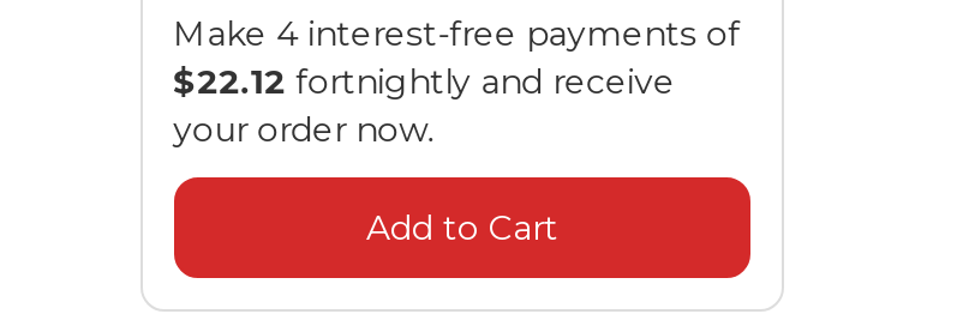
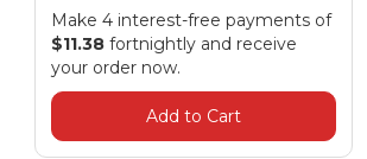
[173,59,675,102] $22.12 fortnightly and receive -> [51,33,297,54] $11.38 fortnightly and receive

